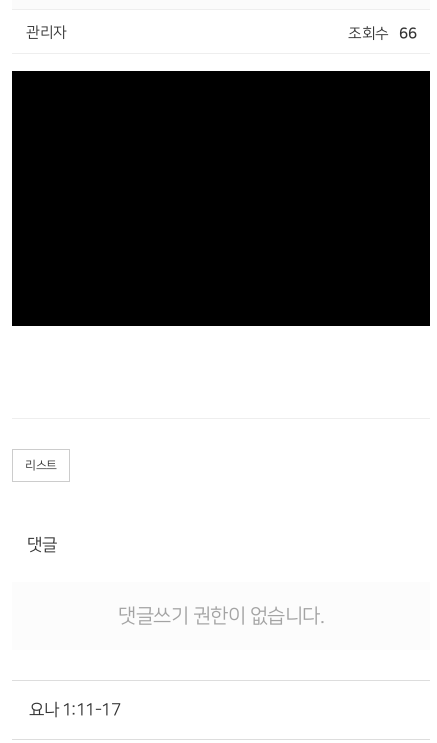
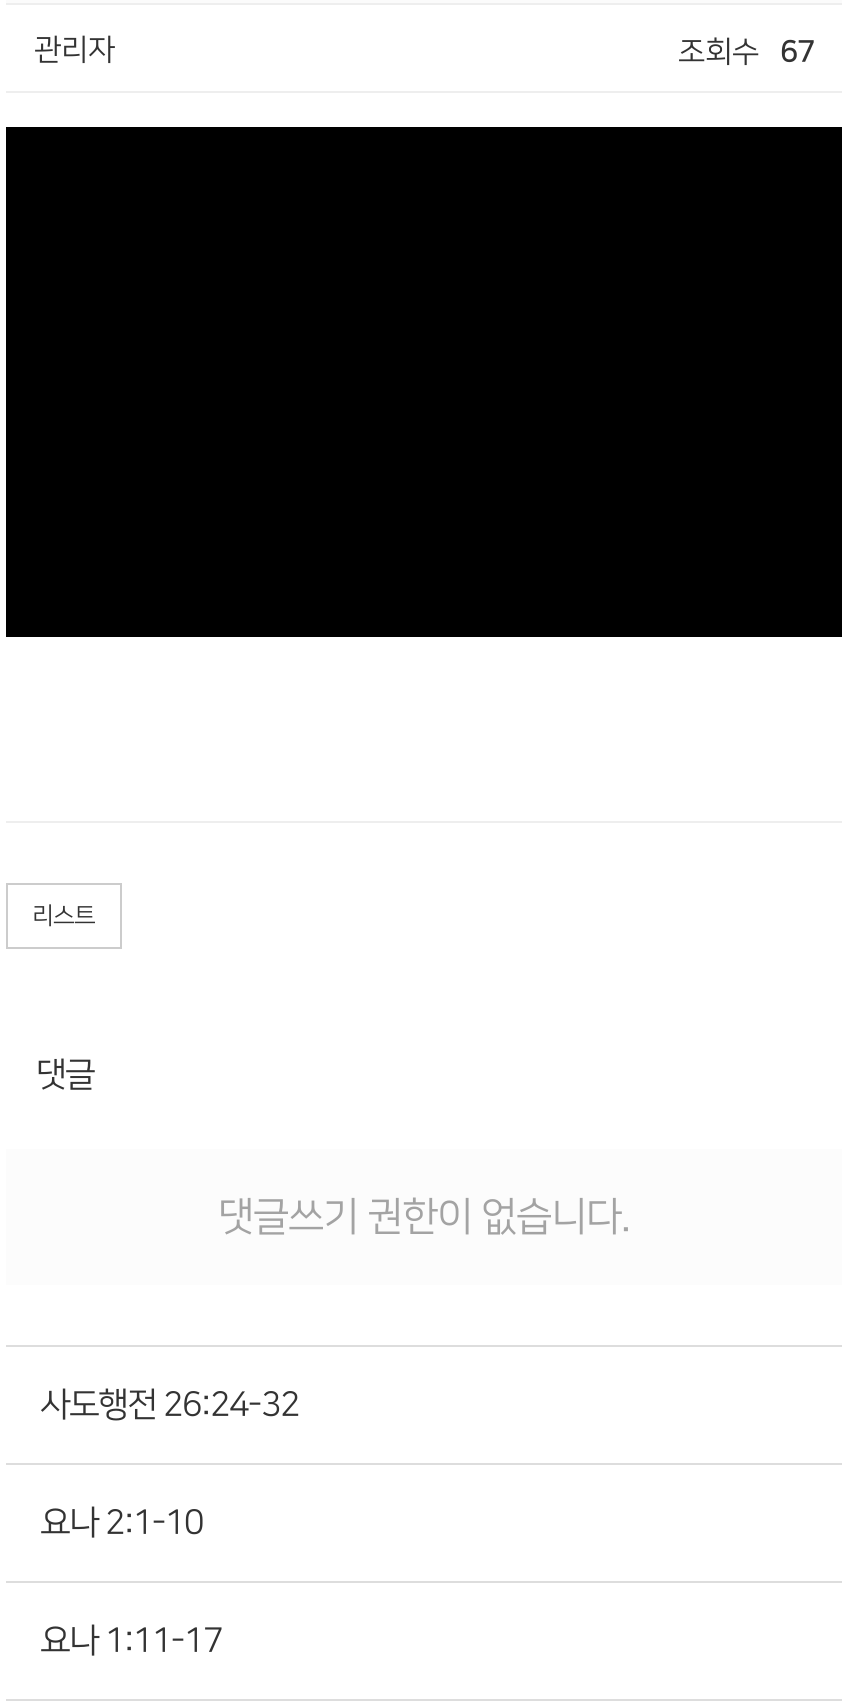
[348,25,416,42] 조회수 66 -> [678,35,814,69] 조회수 67
none -> [40,1387,299,1541] 사도행전 26:24-32 | 요나 2:1-10

